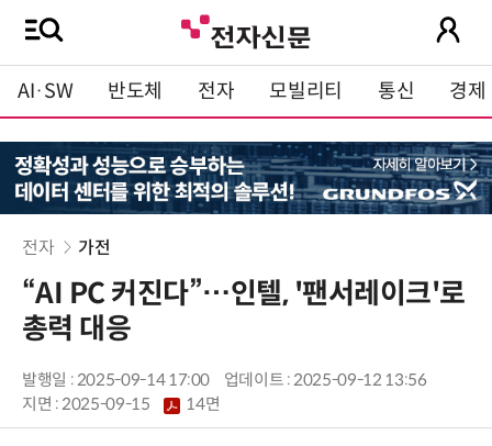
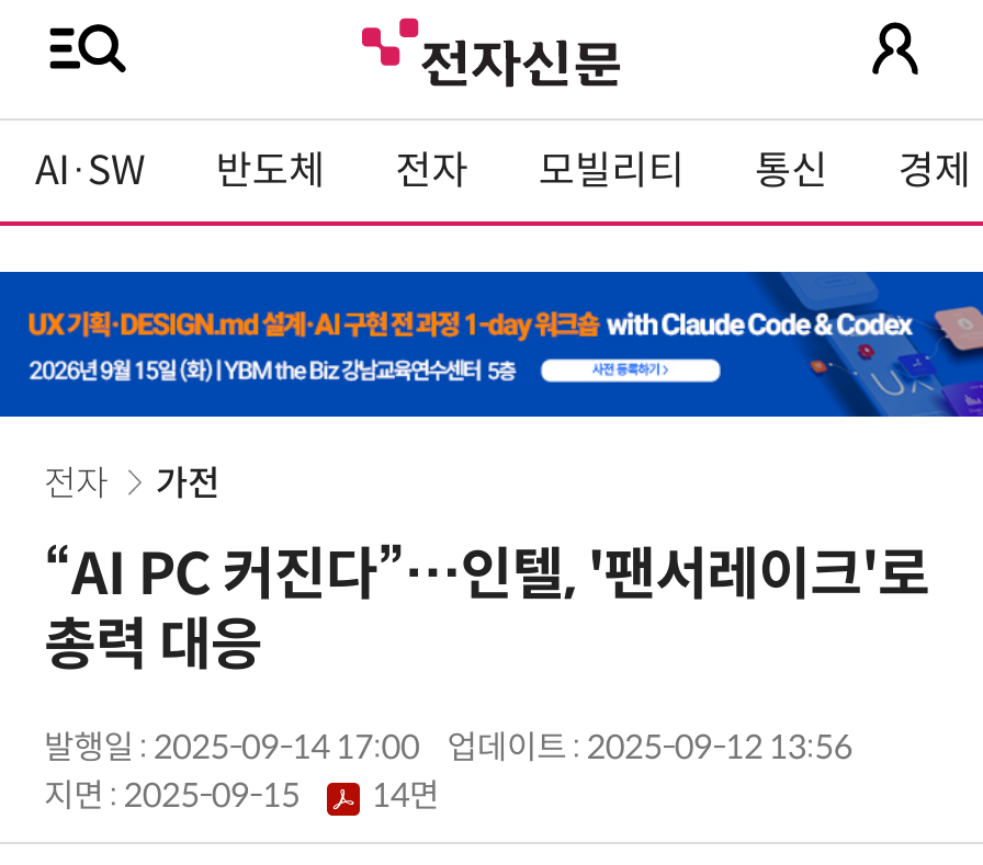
[3,141,489,215] [image] -> [7,270,976,419] [image]

